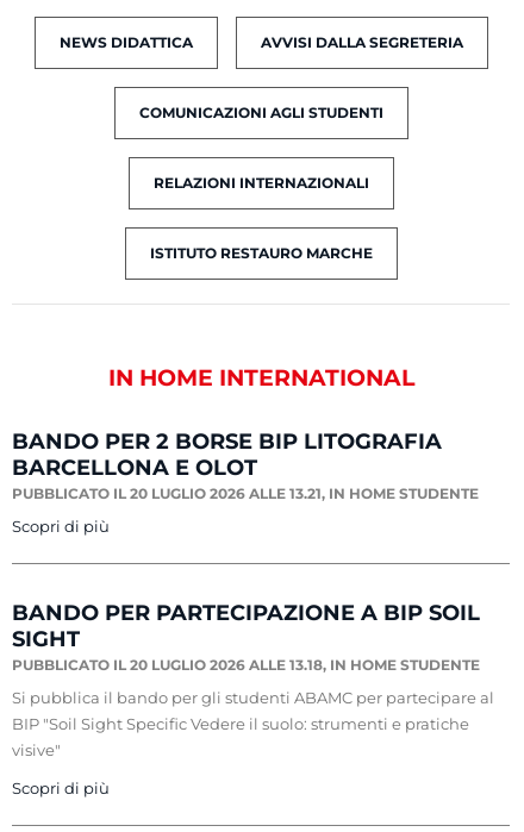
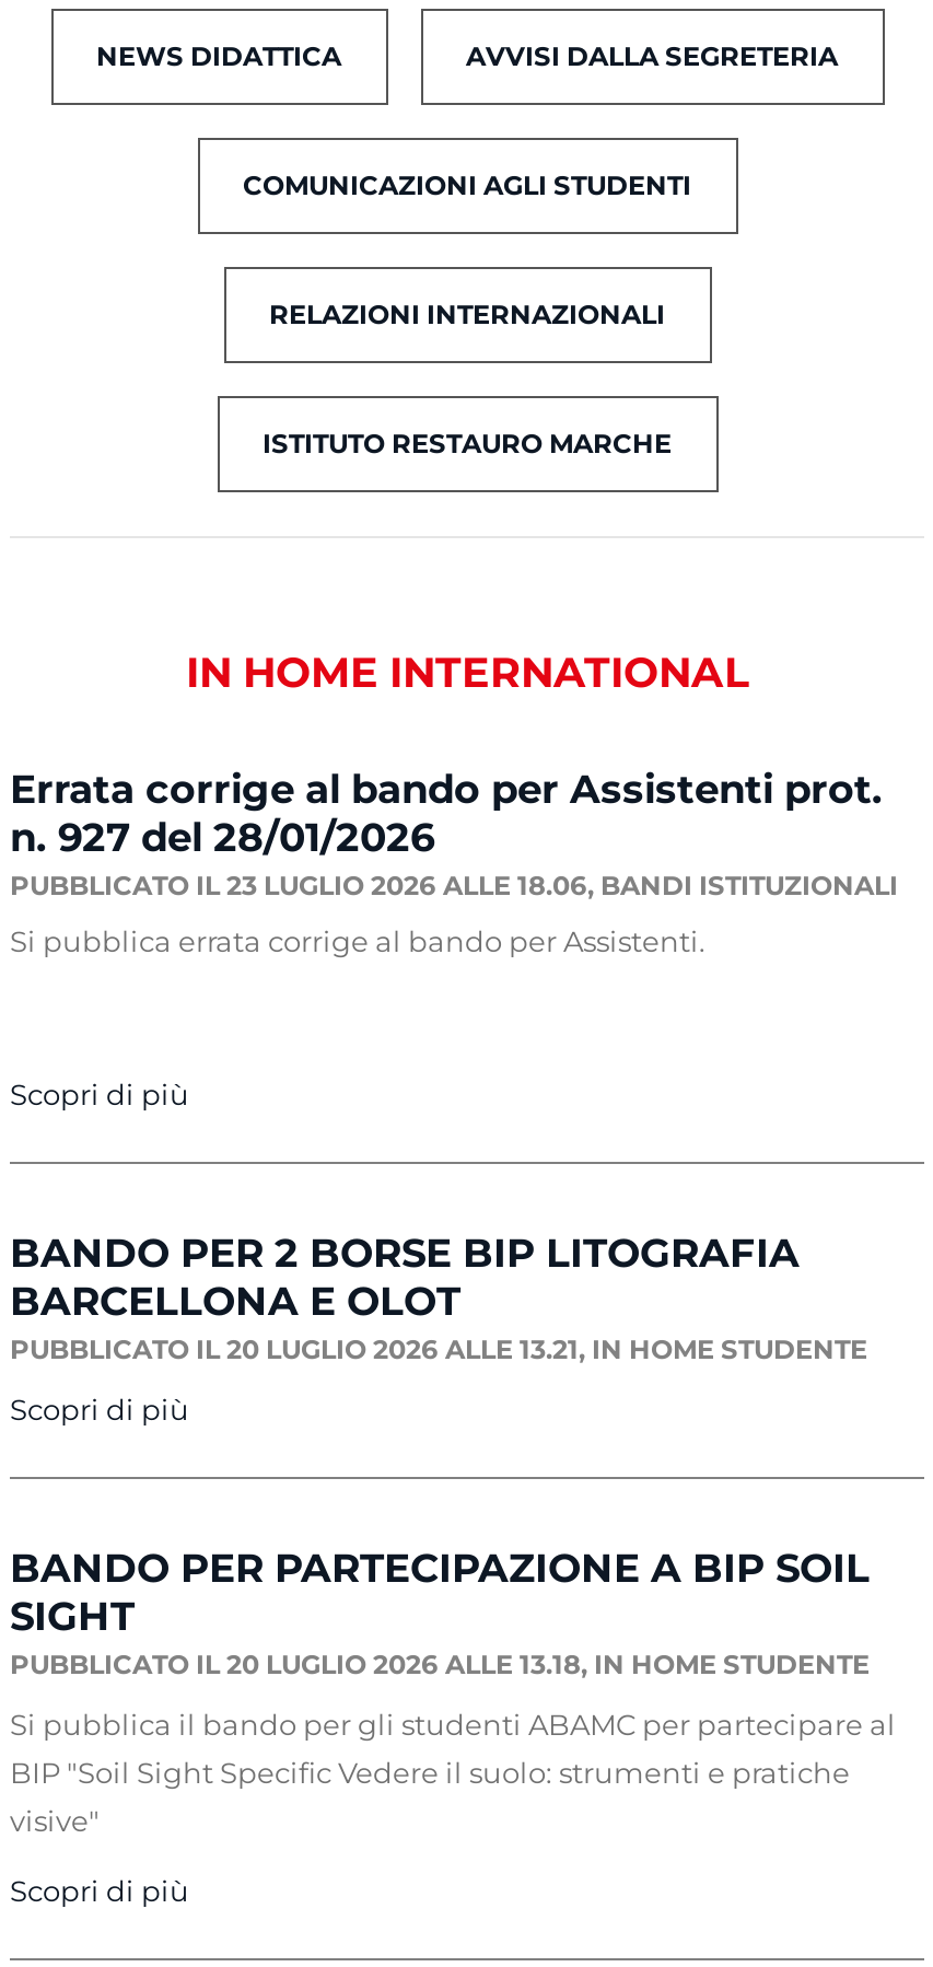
none -> [10,766,898,958] Errata corrige al bando per Assistenti prot. | n. 927 del 28/01/2026 | PUBBLICATO IL 23 LUGLIO 2026 ALLE 18.06, BANDI ISTITUZIONALI | Si pubblica errata corrige al bando per Assistenti.
none -> [10,1076,189,1111] Scopri di più

